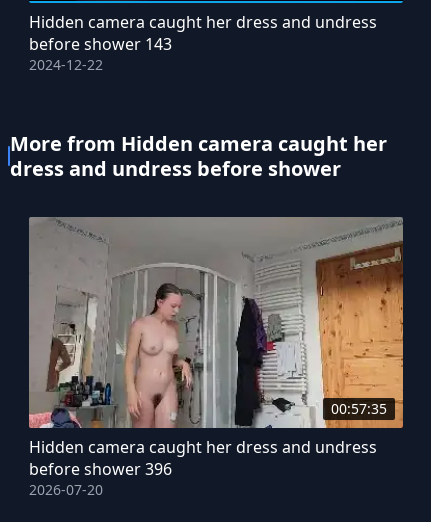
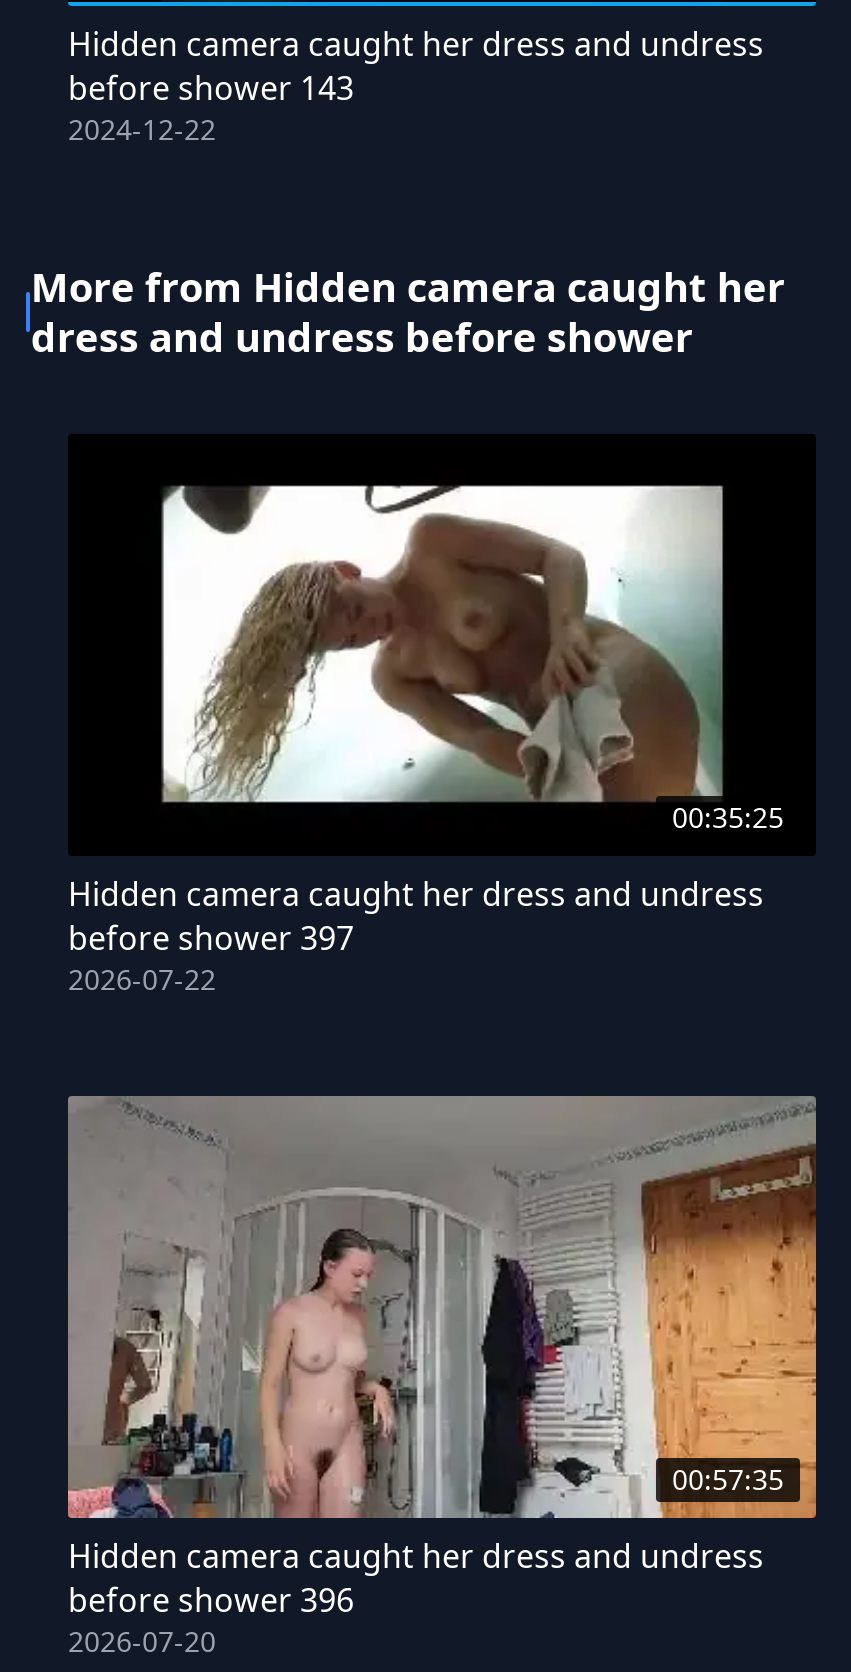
none -> [68,434,816,998] [image] | 00:35:25 | Hidden camera caught her dress and undress | before shower 397 | 2026-07-22

